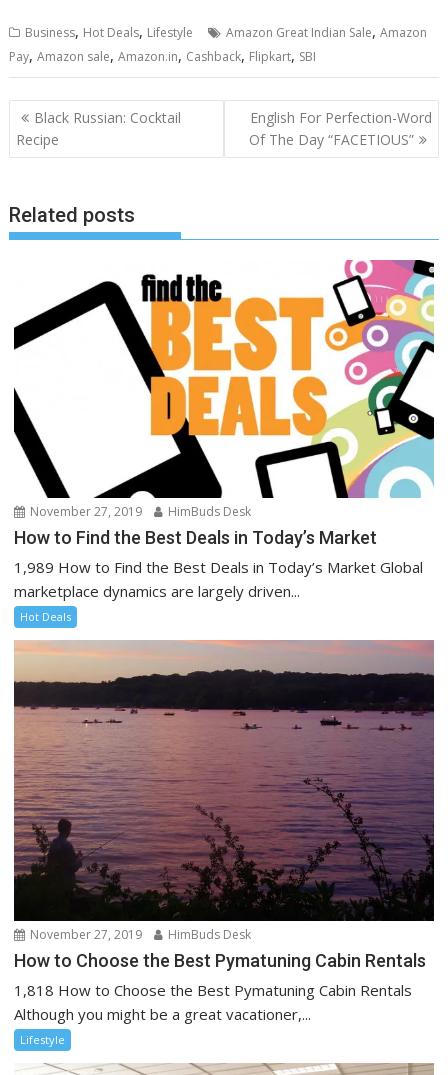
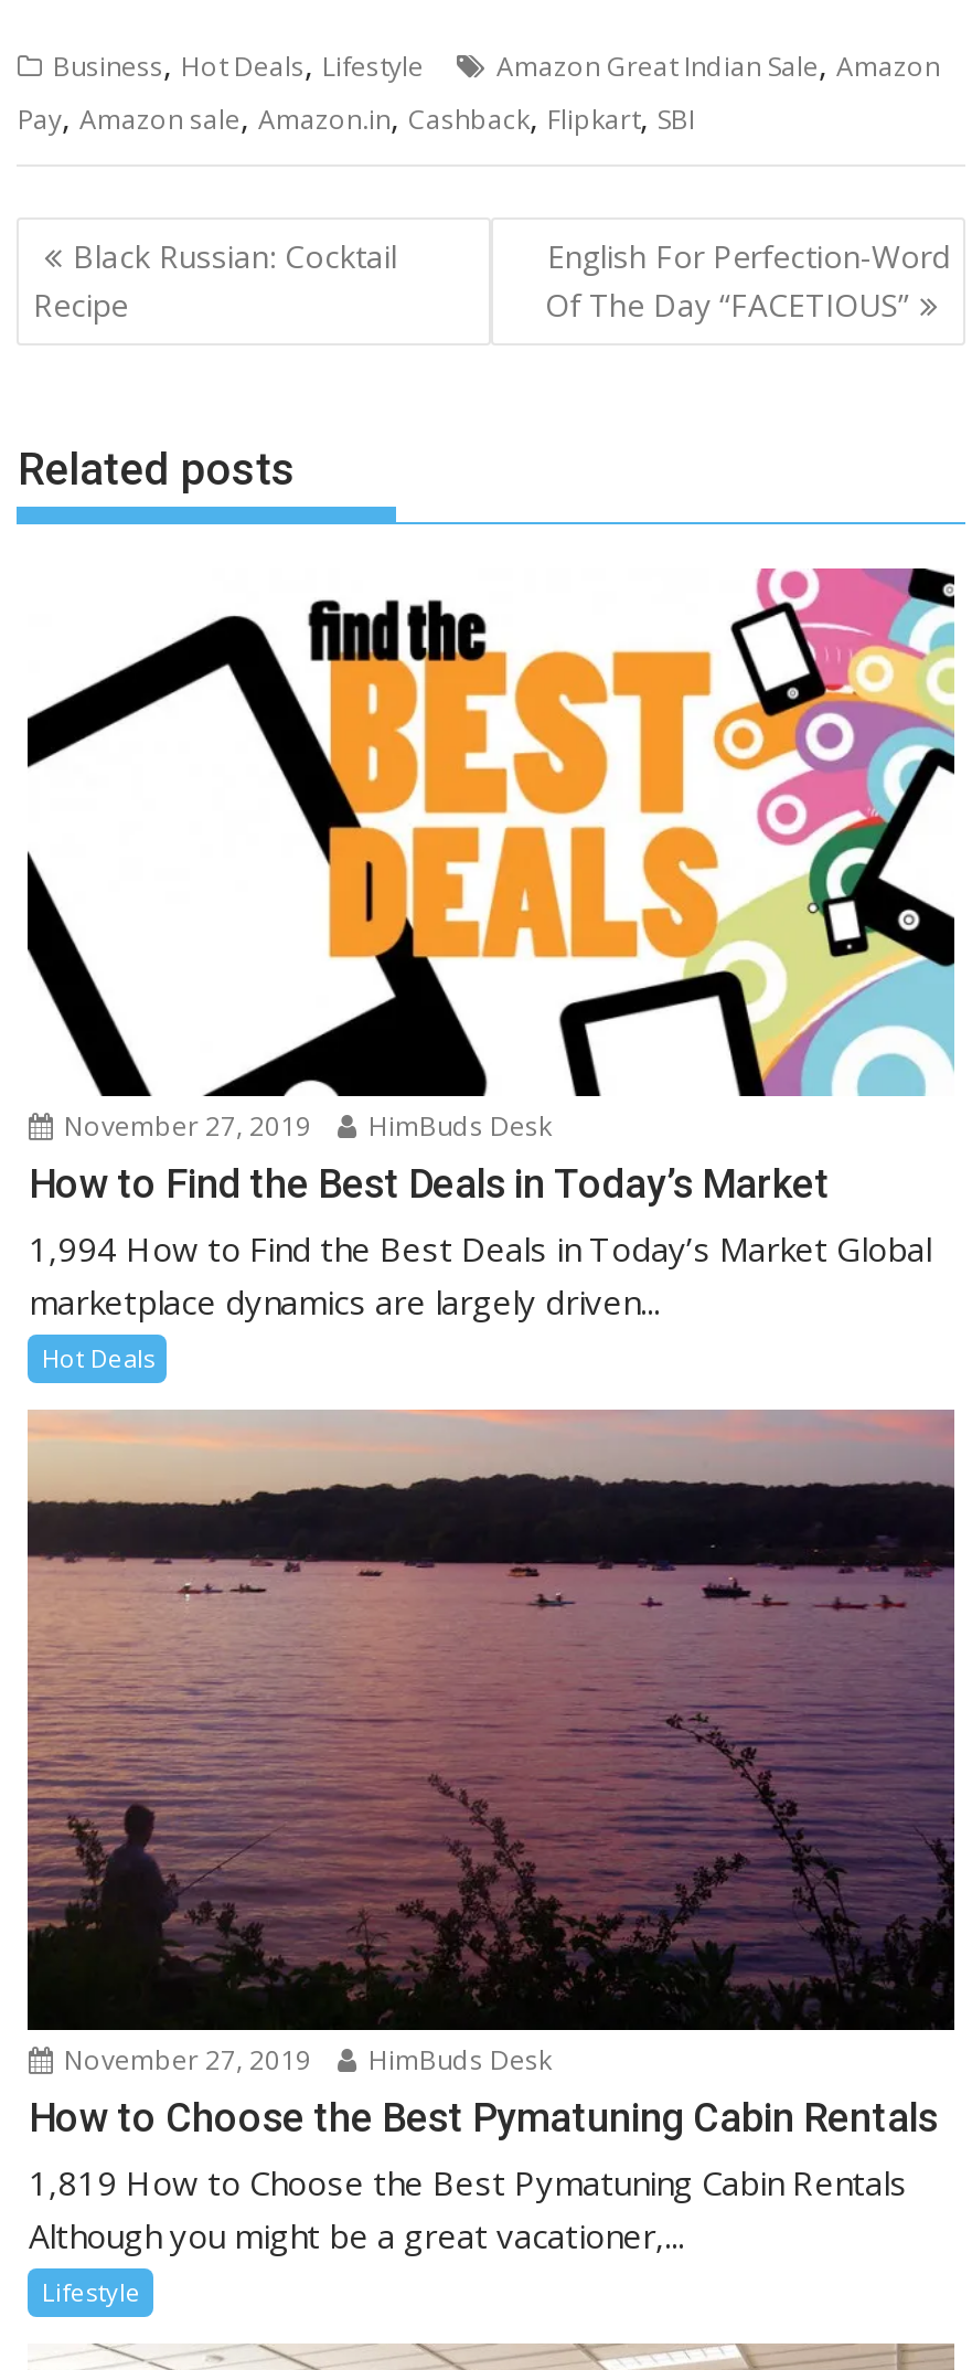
[14,557,423,577] 1,989 How to Find the Best Deals in Today’s Market Global -> [29,1227,931,1271] 1,994 How to Find the Best Deals in Today’s Market Global
[14,980,412,1000] 1,818 How to Choose the Best Pymatuning Cabin Rentals -> [29,2159,907,2204] 1,819 How to Choose the Best Pymatuning Cabin Rentals

